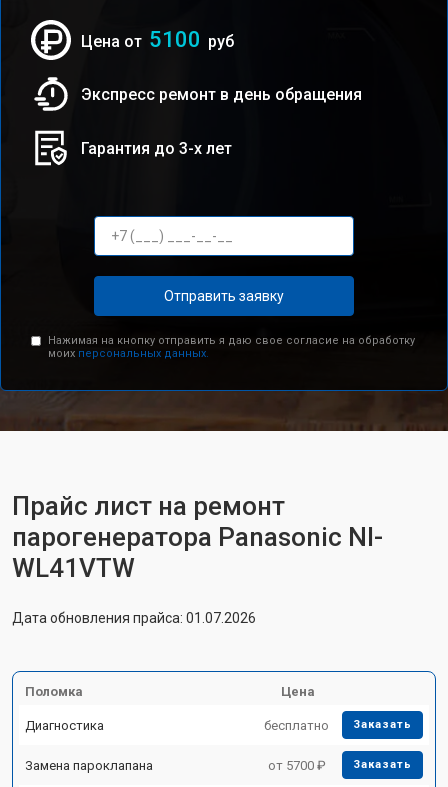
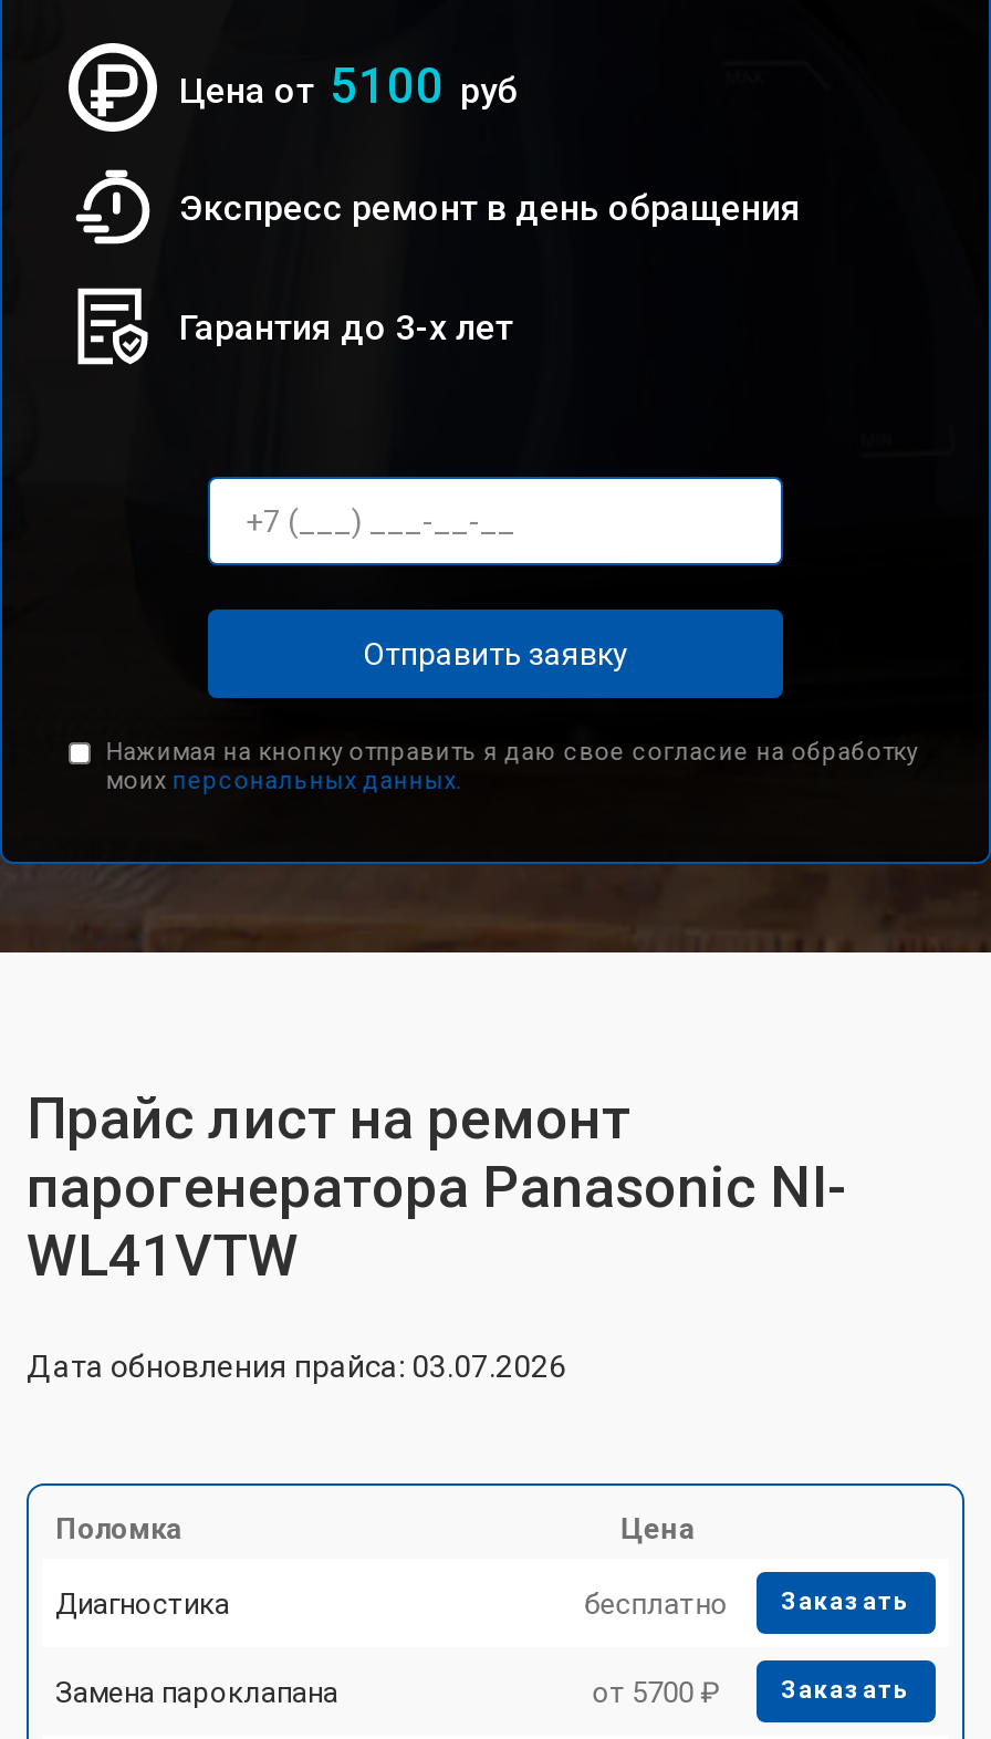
[12,610,256,626] Дата обновления прайса: 01.07.2026 -> [27,1348,566,1384] Дата обновления прайса: 03.07.2026

